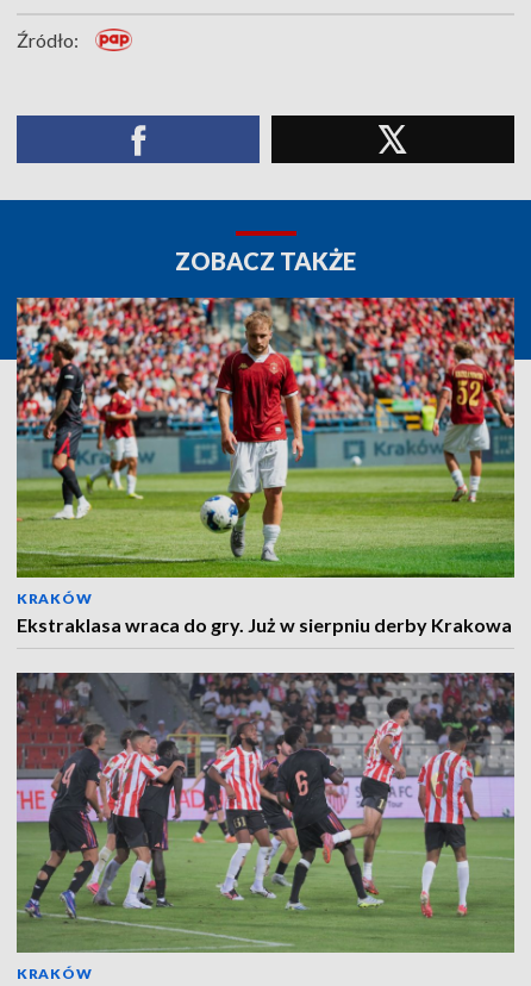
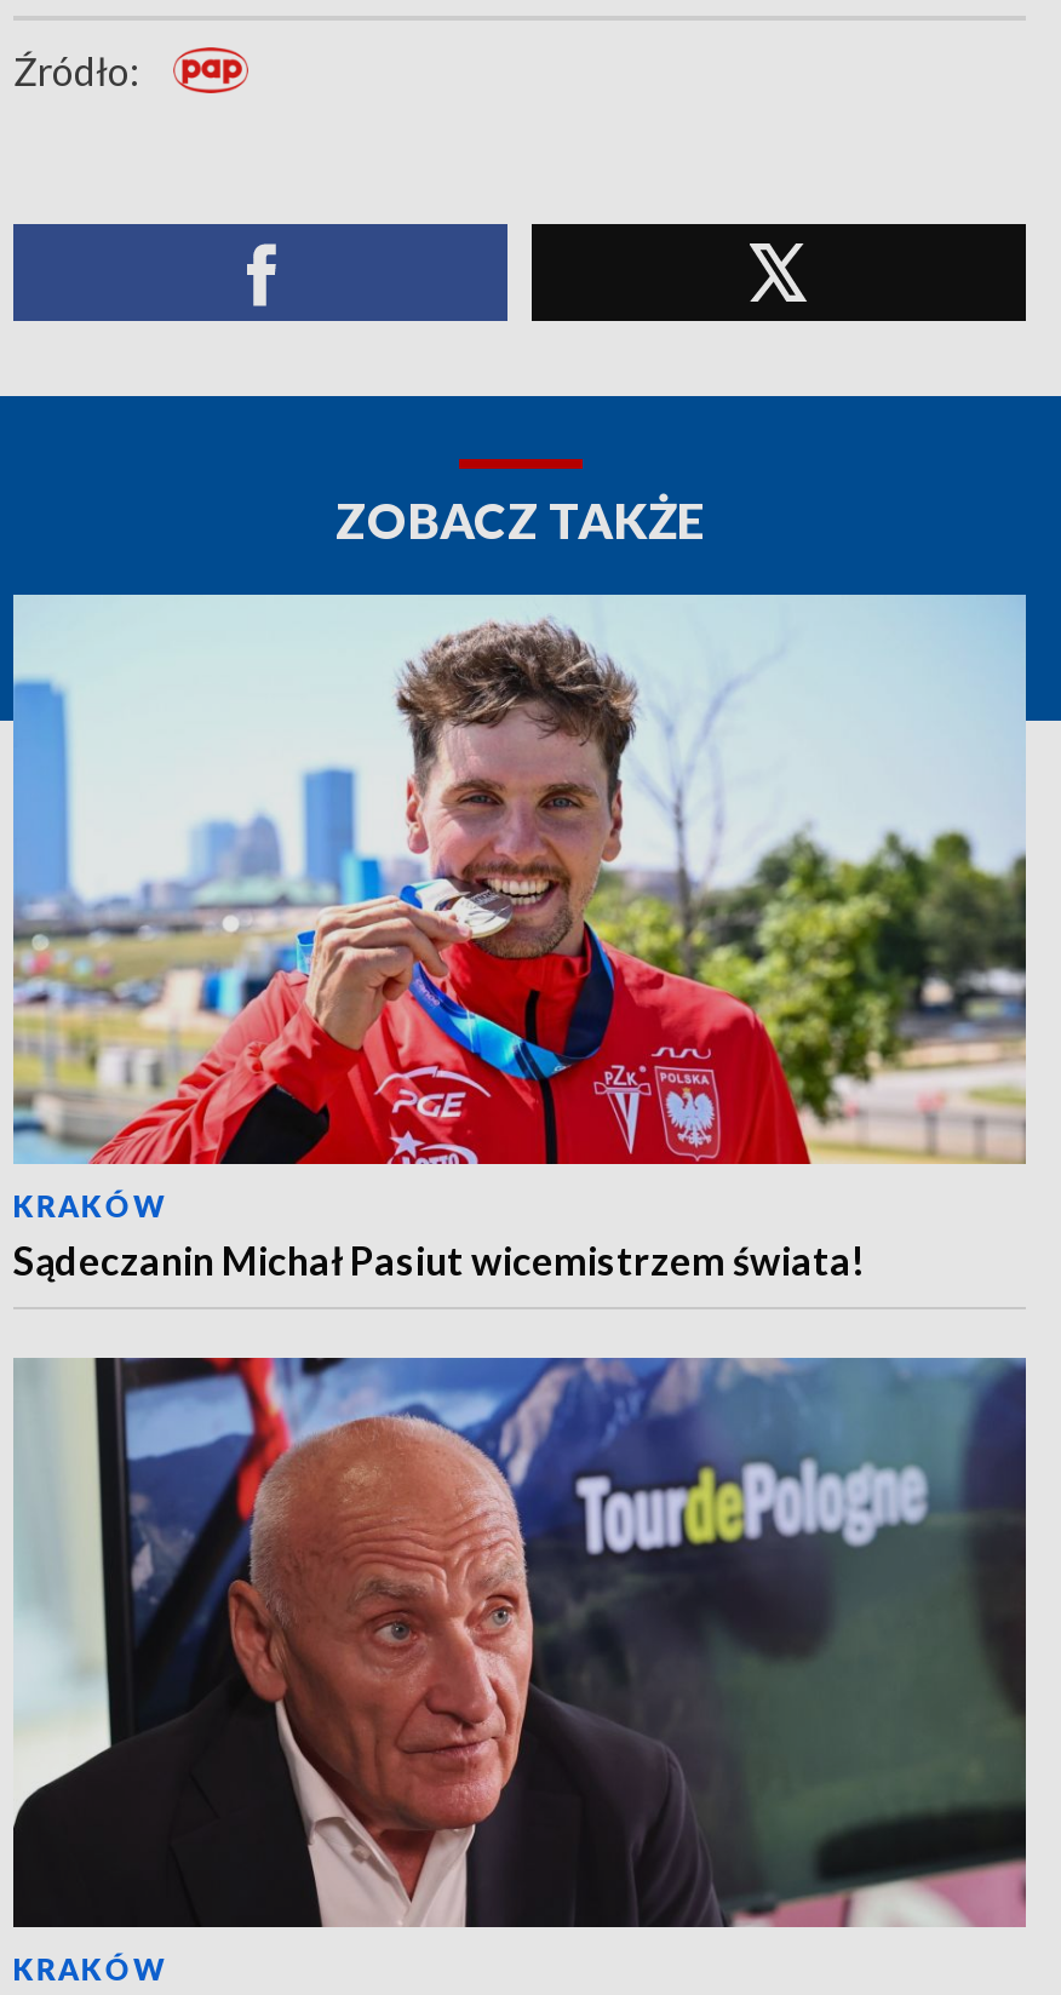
[15,297,516,636] [image] | Ekstraklasa wraca do gry. Już w sierpniu derby Krakowa -> [11,592,1028,1283] [image] | Sądeczanin Michał Pasiut wicemistrzem świata!
[15,672,516,954] [image] -> [11,1355,1028,1930] [image]

